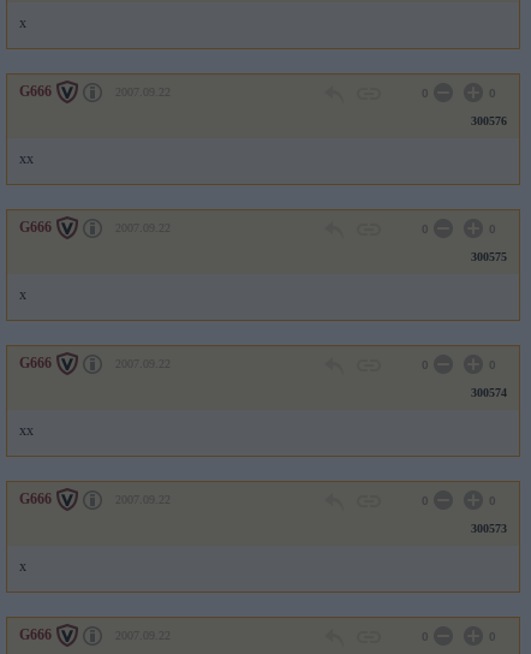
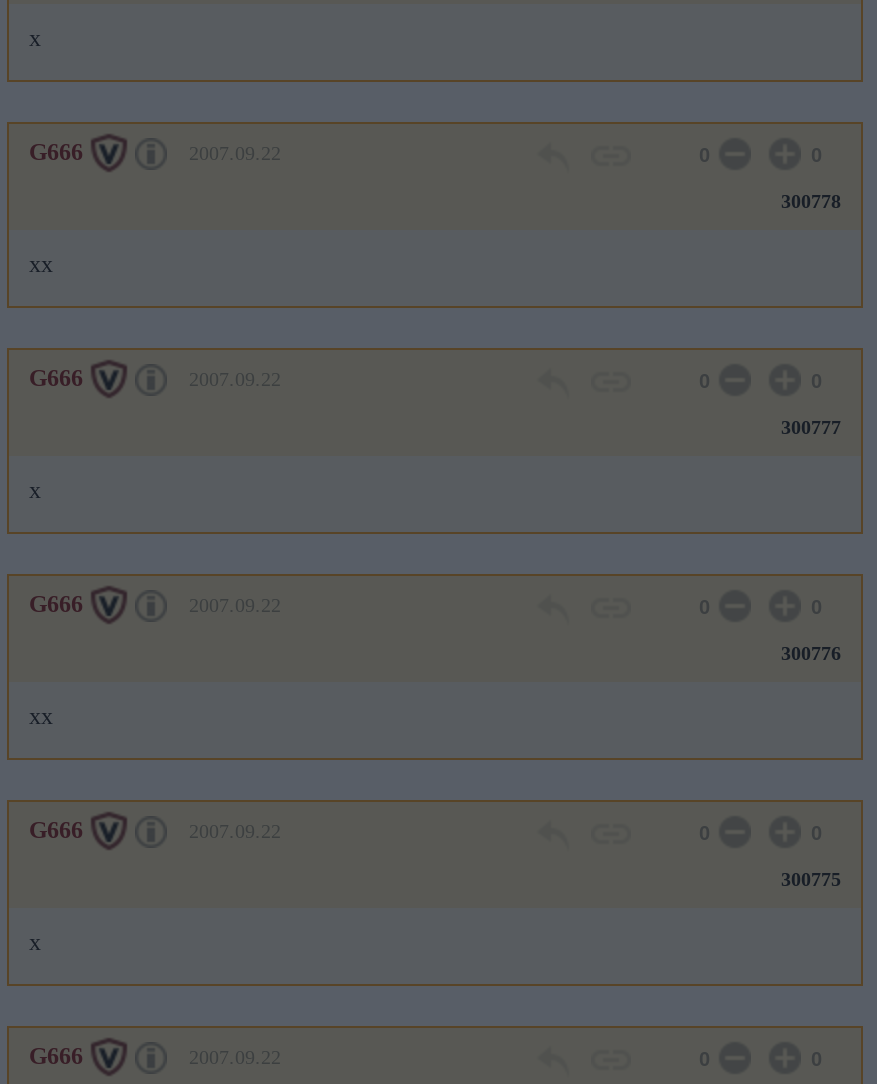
[471,114,507,127] 300576 -> [781,190,841,212] 300778
[471,250,507,263] 300575 -> [781,416,841,438] 300777
[471,386,507,399] 300574 -> [781,642,841,664] 300776
[471,522,507,535] 300573 -> [781,868,841,890] 300775

